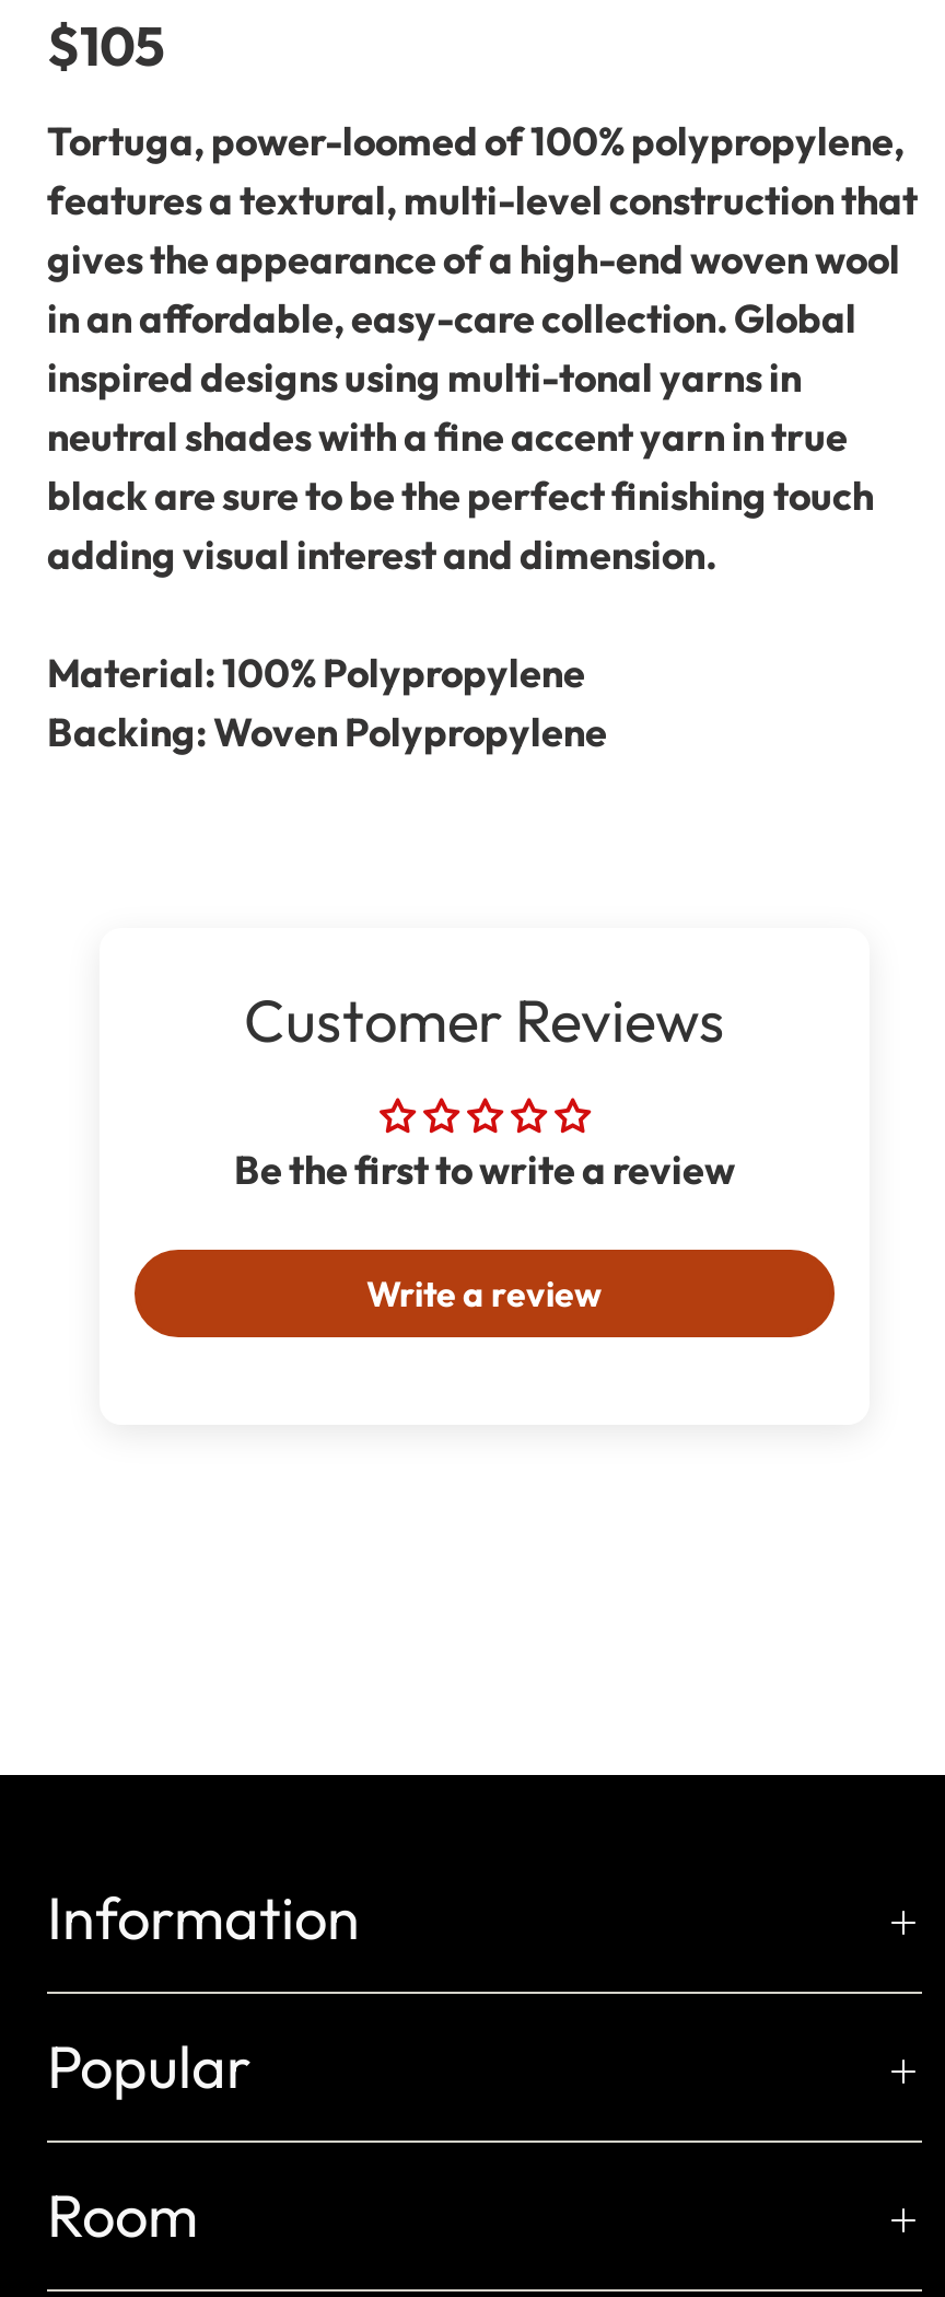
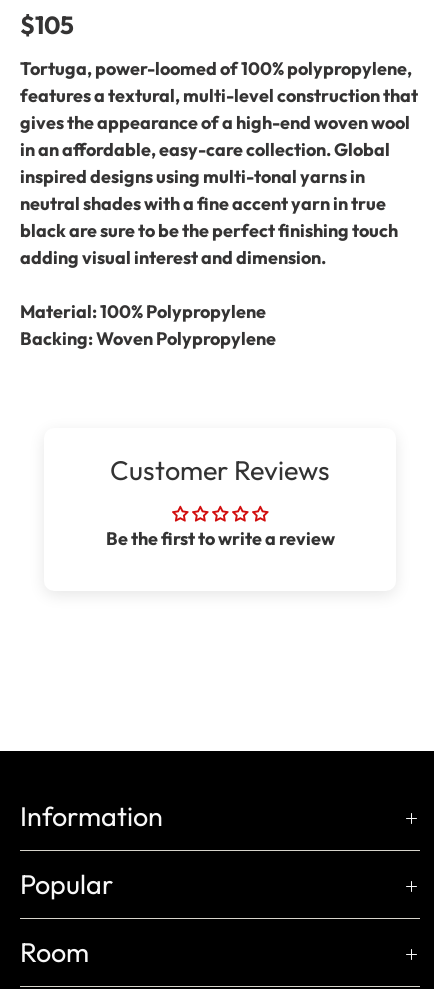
[366,1272,603,1316] Write a review -> none

